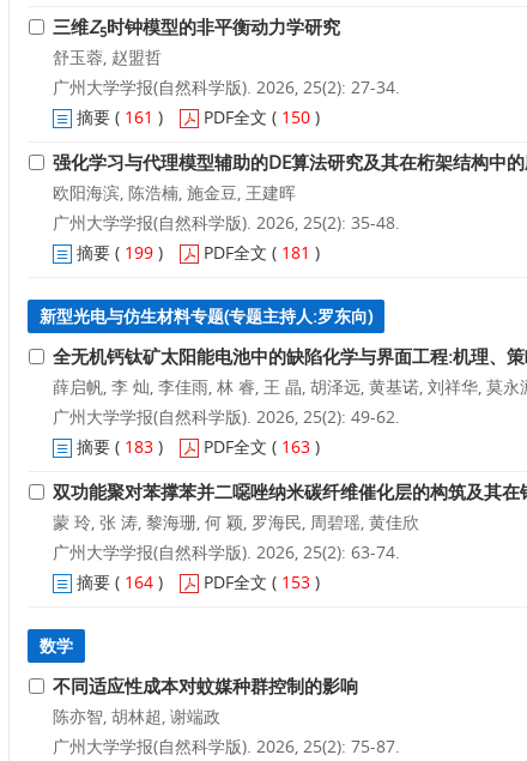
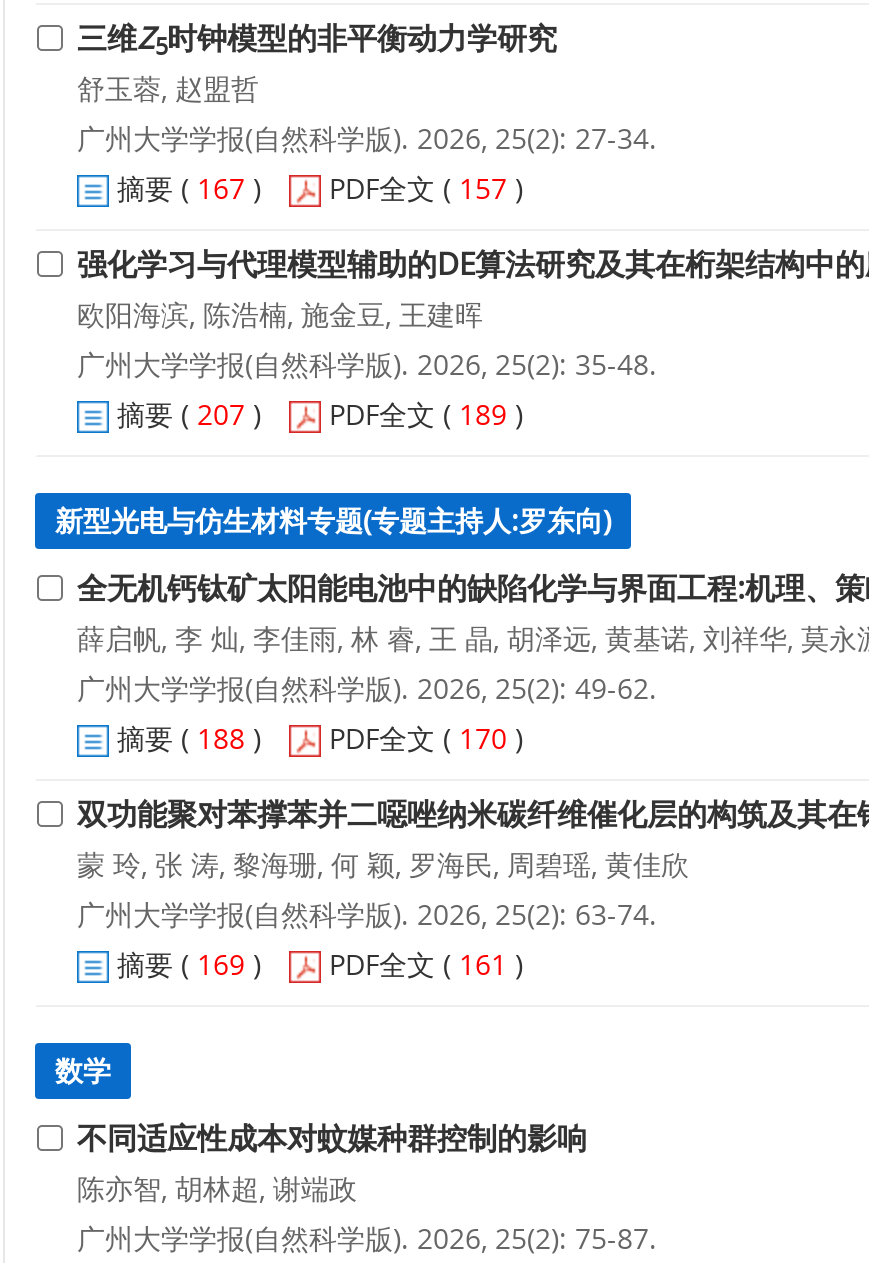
[72,105,168,128] 摘要( 161) -> [109,169,269,207] 摘要( 167)
[199,105,320,128] PDF全文( 150) -> [321,169,523,207] PDF全文( 157)
[72,241,168,264] 摘要( 199) -> [109,395,269,433] 摘要( 207)
[199,241,320,264] PDF全文( 181) -> [321,395,523,433] PDF全文( 189)
[72,435,168,458] 摘要( 183) -> [109,719,269,757] 摘要( 188)
[199,435,320,458] PDF全文( 163) -> [321,719,523,757] PDF全文( 170)
[72,570,168,593] 摘要( 164) -> [109,945,269,983] 摘要( 169)
[199,570,320,593] PDF全文( 153) -> [321,945,523,983] PDF全文( 161)

